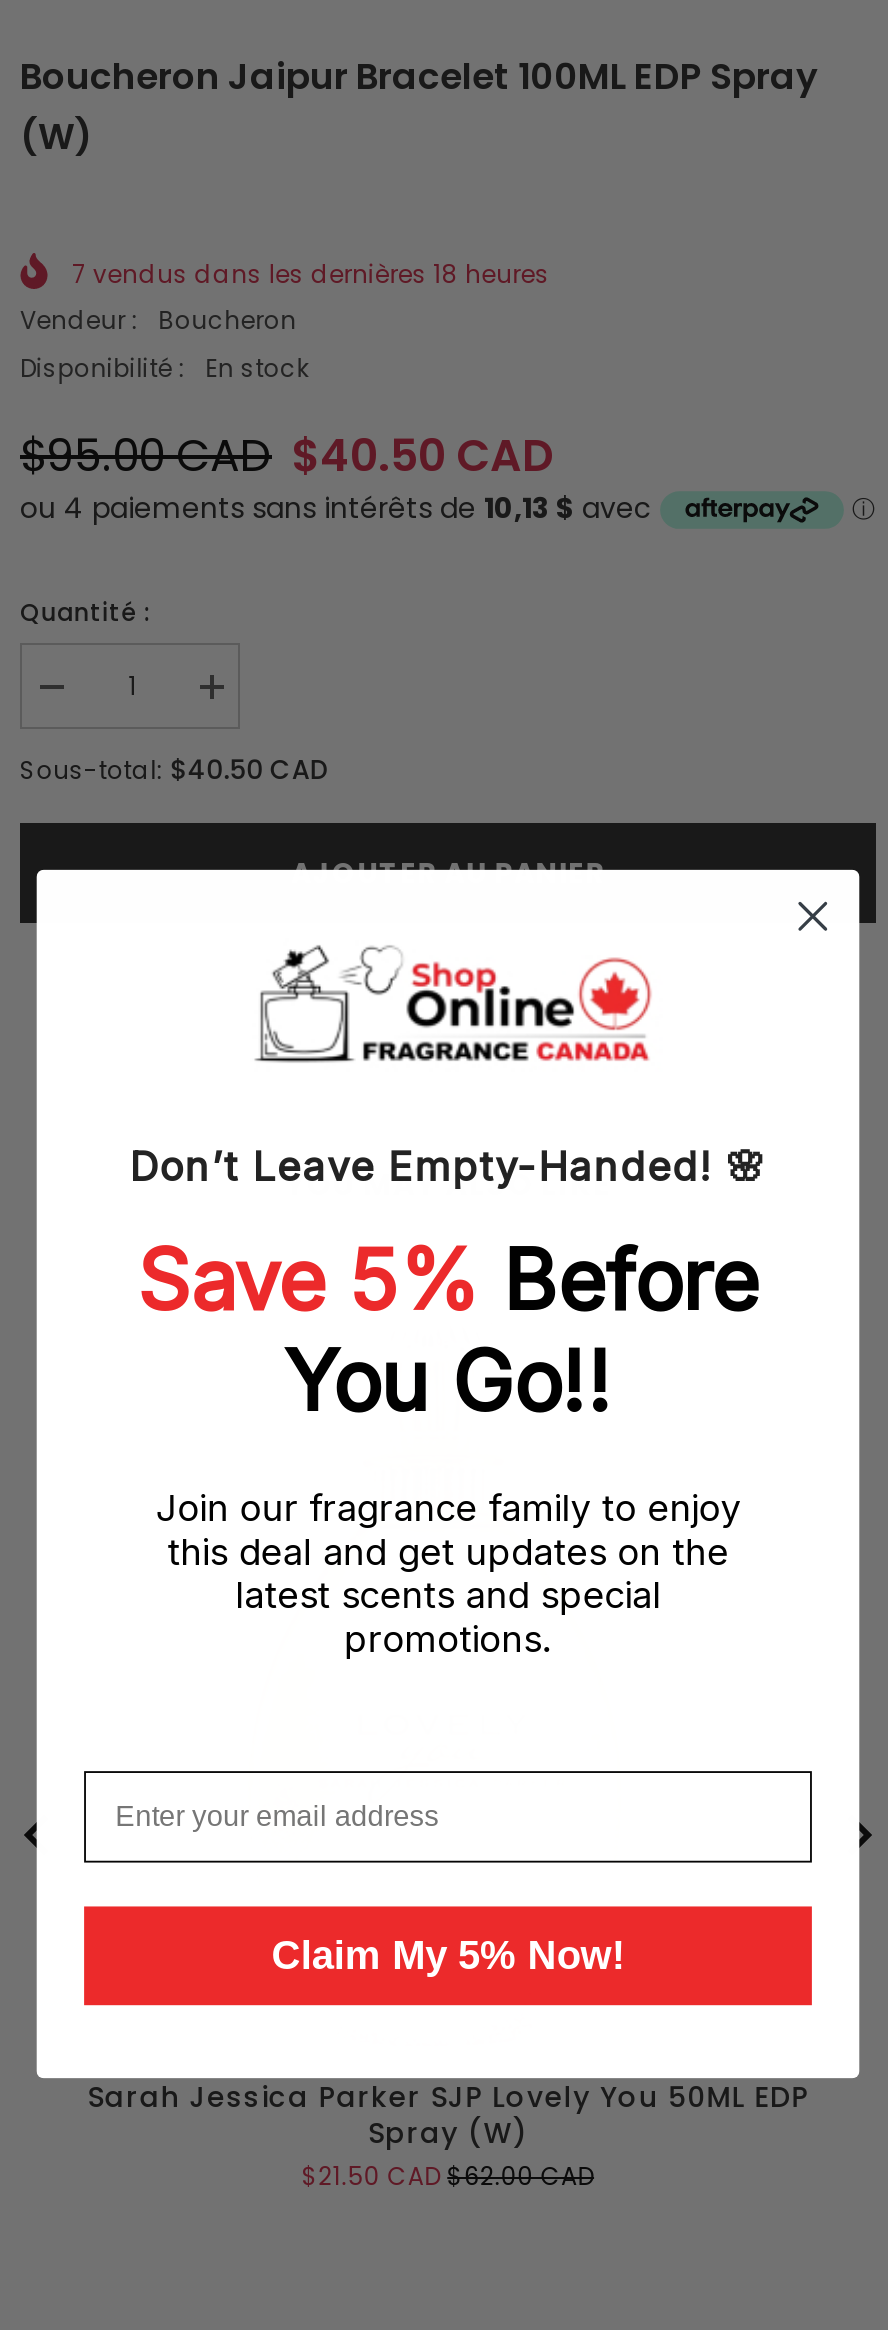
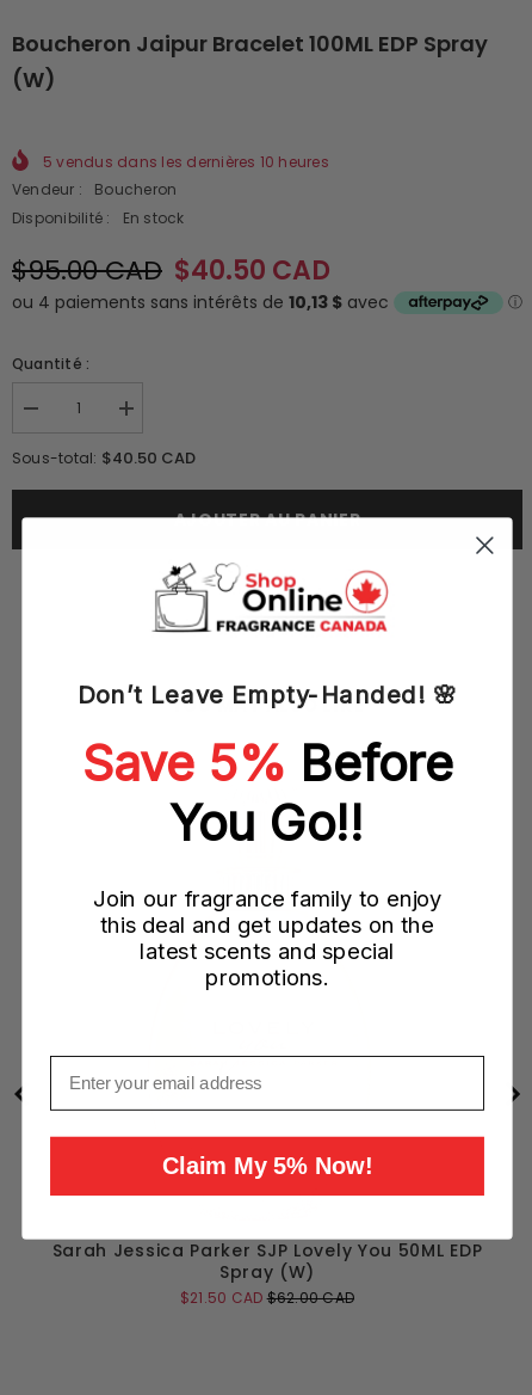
[72,256,550,290] 7 vendus dans les dernières 18 heures -> [43,151,329,172] 5 vendus dans les dernières 10 heures

